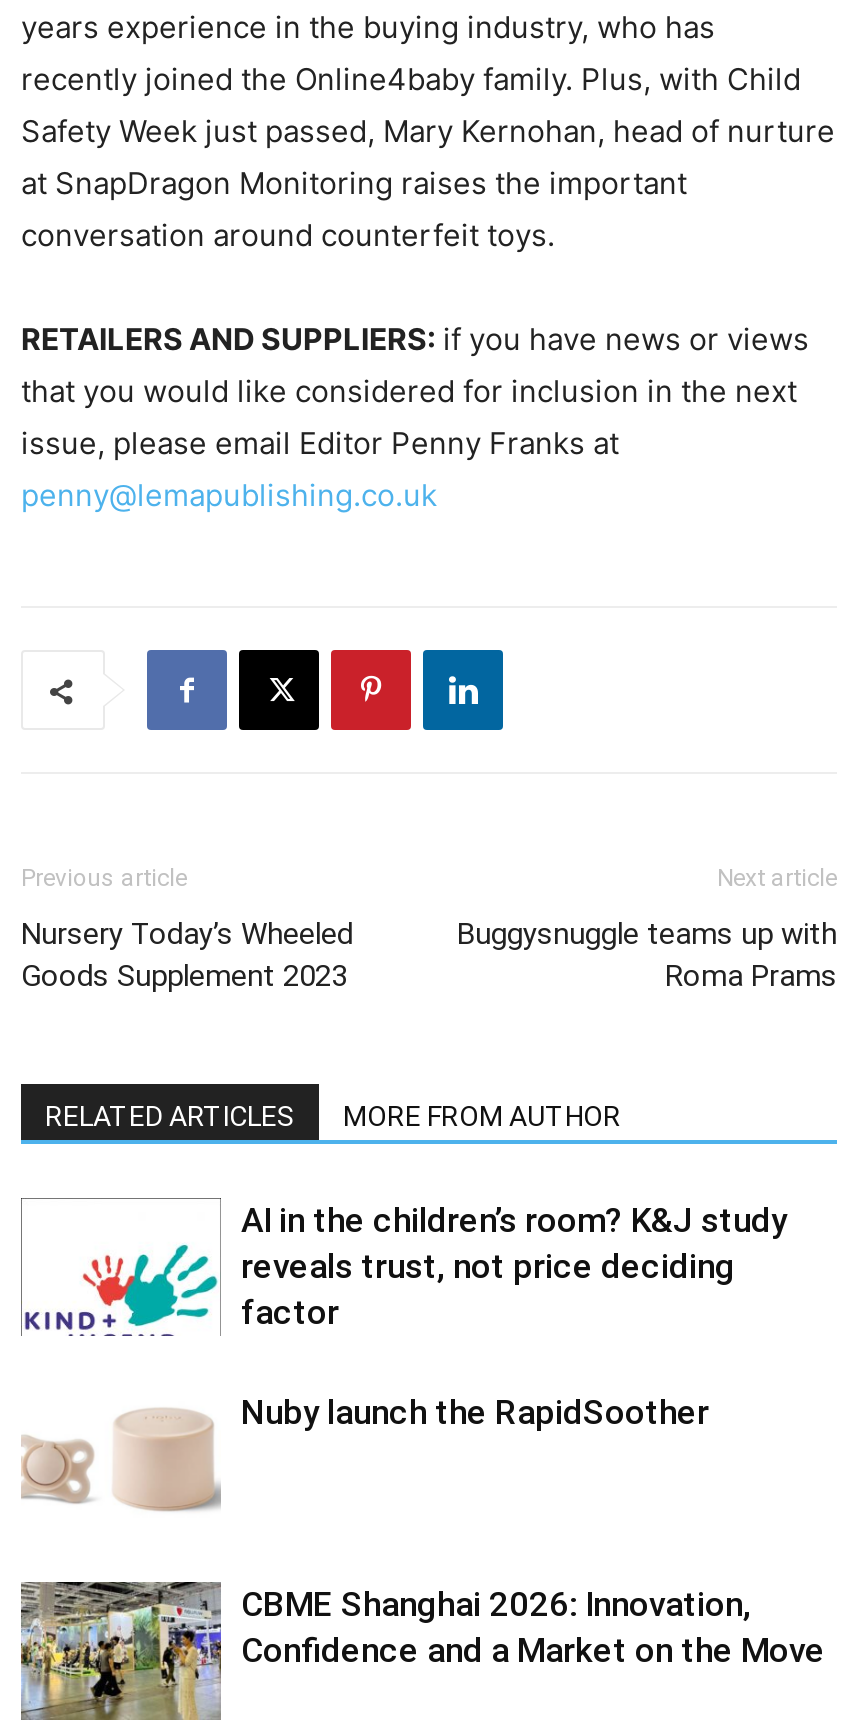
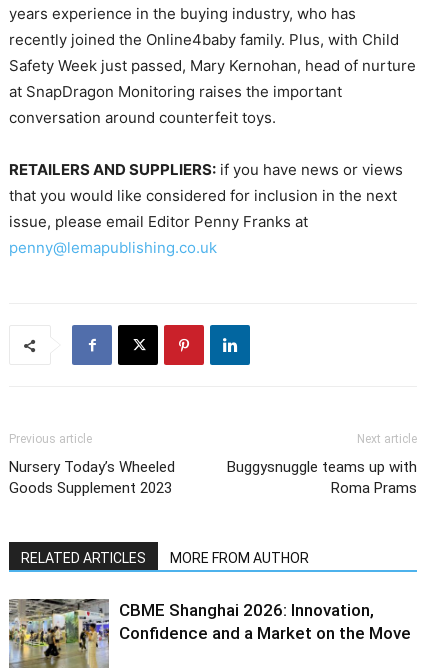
[23,1201,787,1433] [image] | AI in the children’s room? K&J study | reveals trust, not price deciding | factor | Nuby launch the RapidSoother -> none
[113,1408,221,1512] [image] -> none
[21,1434,95,1504] [image] -> none

